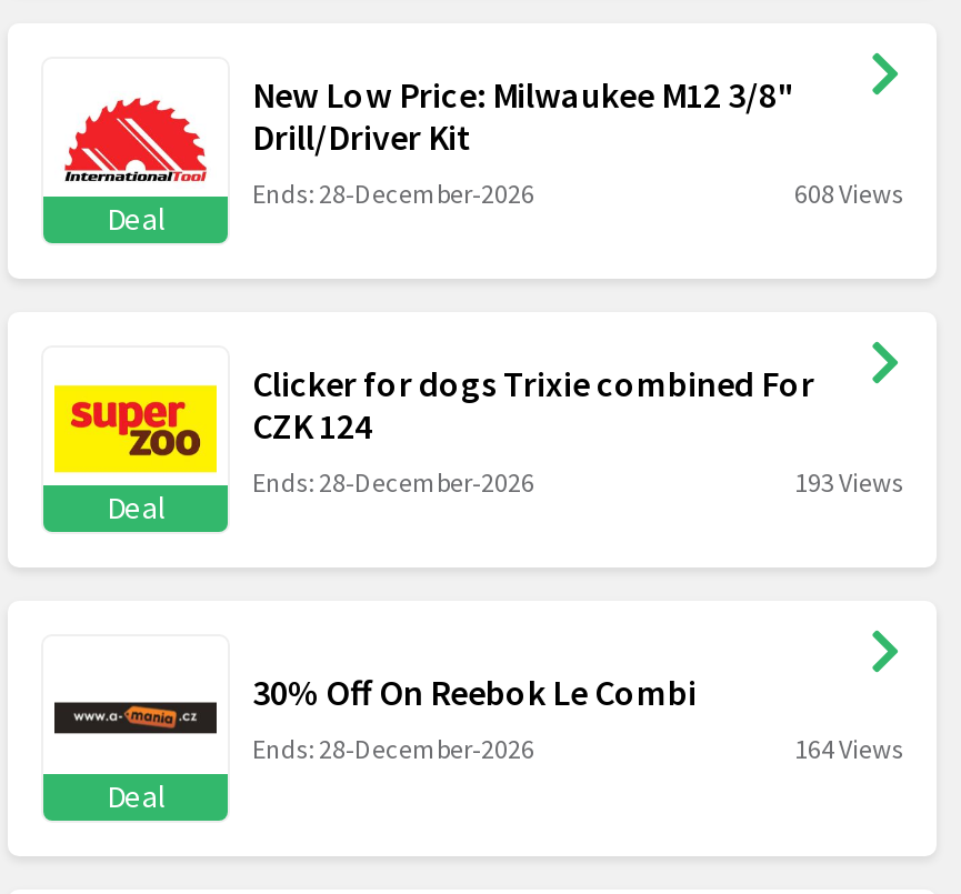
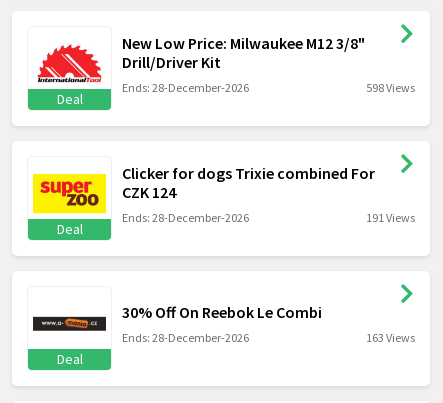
[794,176,903,209] 608 Views -> [366,80,415,95] 598 Views
[794,465,903,498] 193 Views -> [366,210,415,225] 191 Views
[794,732,903,766] 164 Views -> [366,330,415,345] 163 Views

